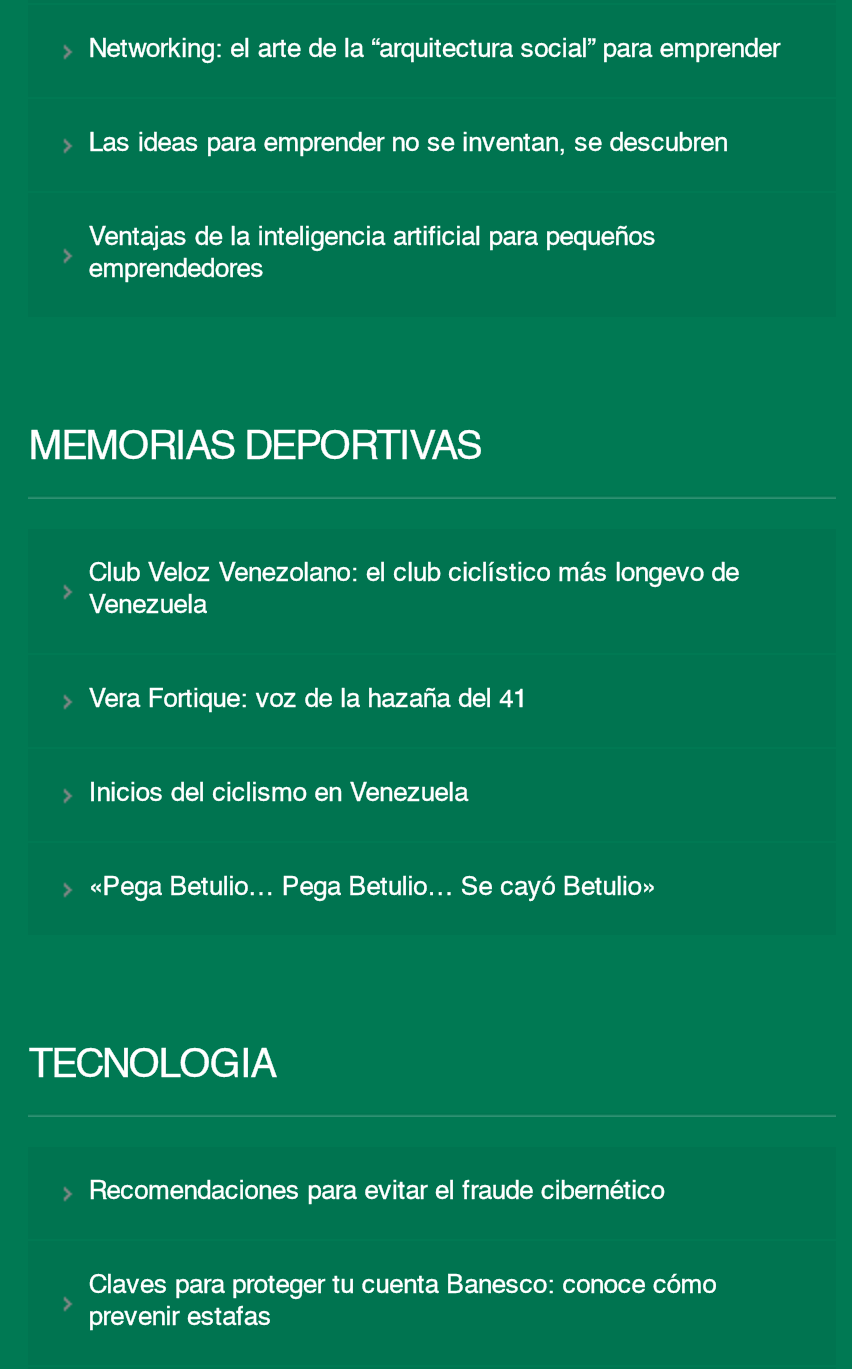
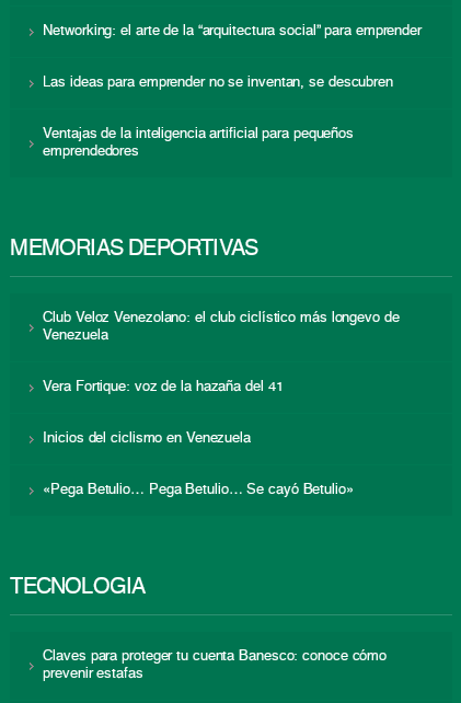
[89,1179,665,1205] Recomendaciones para evitar el fraude cibernético -> none

